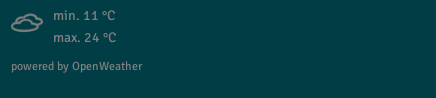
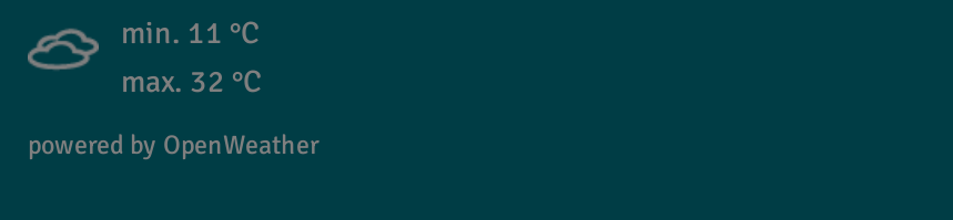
[53,29,116,46] max. 24 °C -> [121,63,261,100] max. 32 °C

